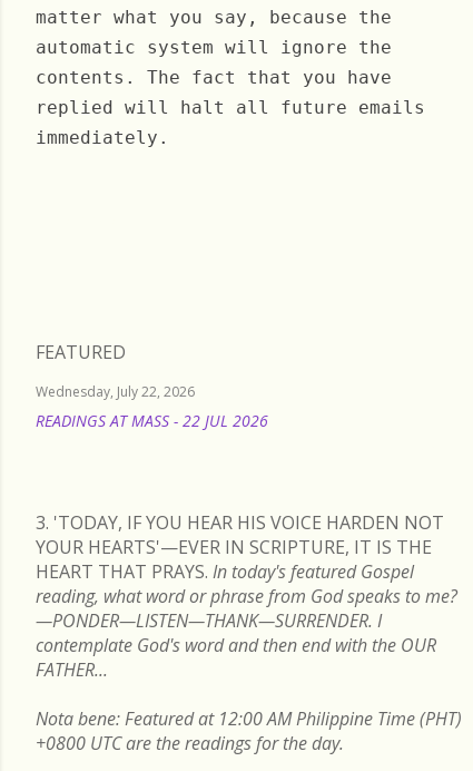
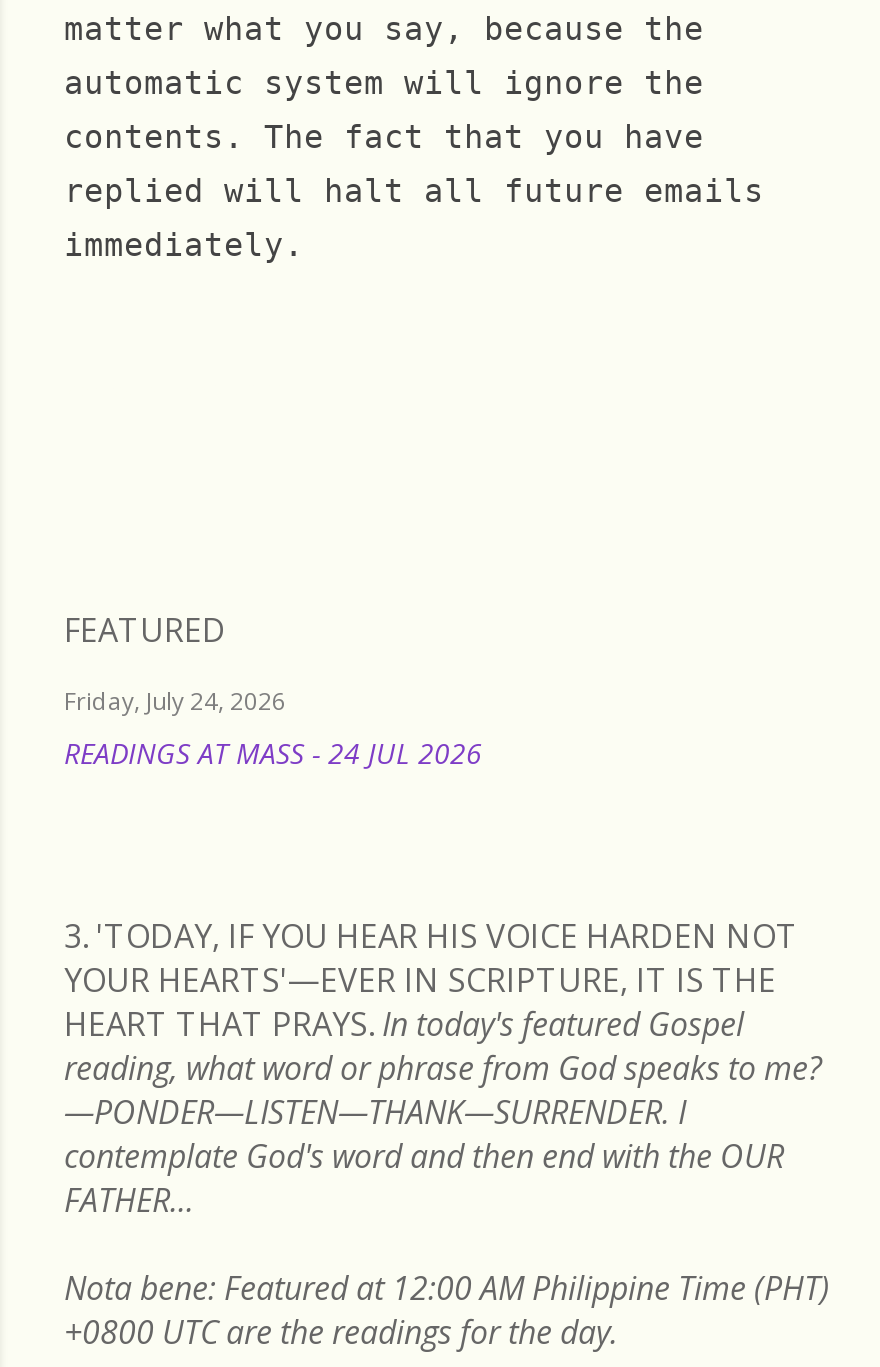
[36,382,195,401] Wednesday, July 22, 2026 -> [64,683,286,717] Friday, July 24, 2026
[36,410,268,431] READINGS AT MASS - 22 JUL 2026 -> [64,733,482,771] READINGS AT MASS - 24 JUL 2026

